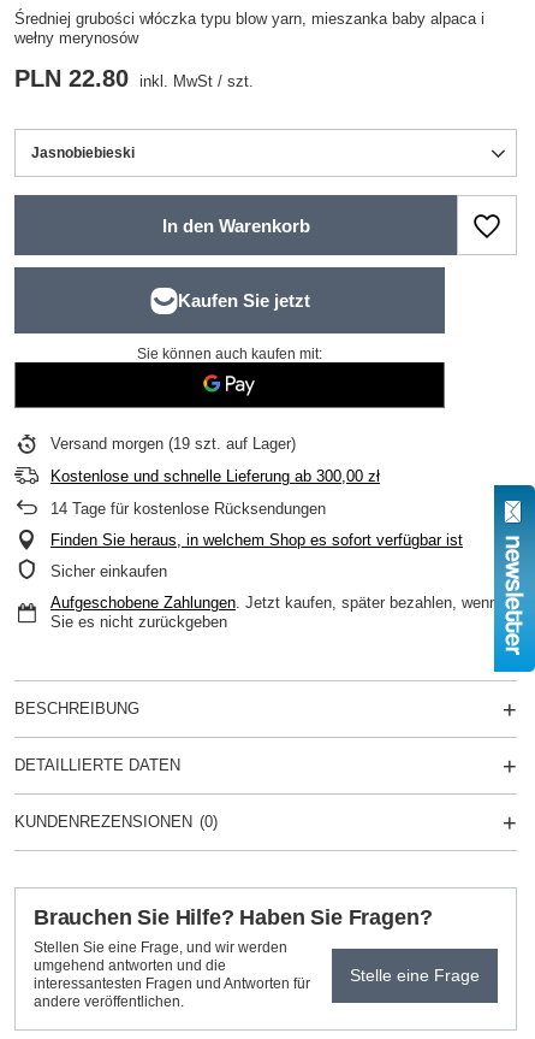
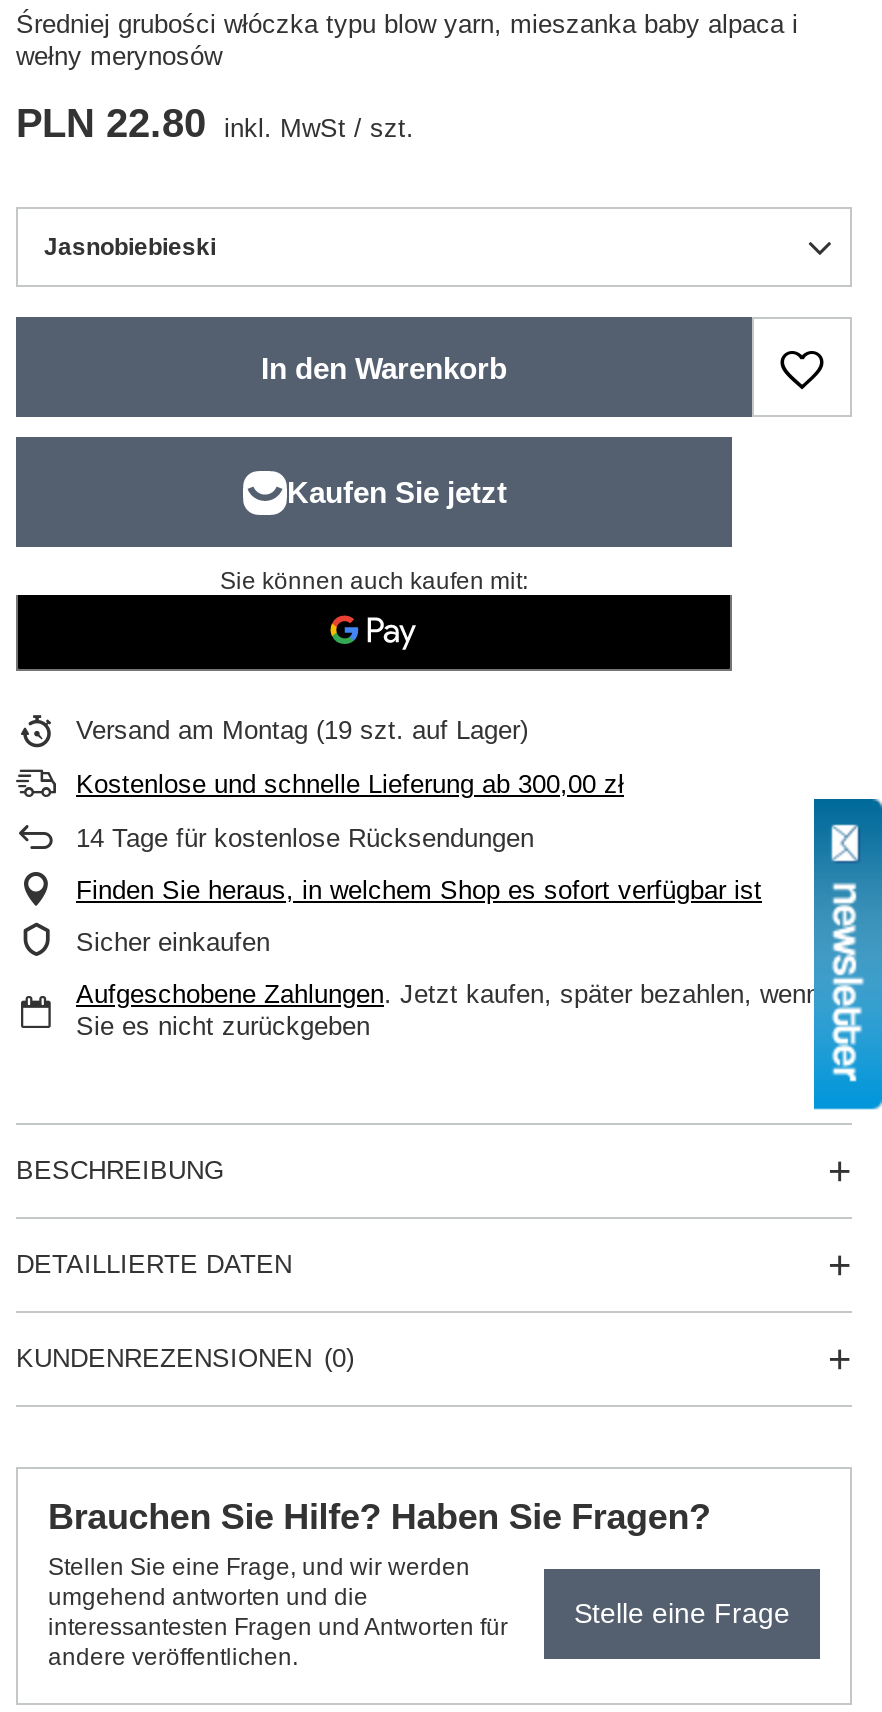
[50,435,296,453] Versand morgen (19 szt. auf Lager) -> [76,715,528,745] Versand am Montag (19 szt. auf Lager)

